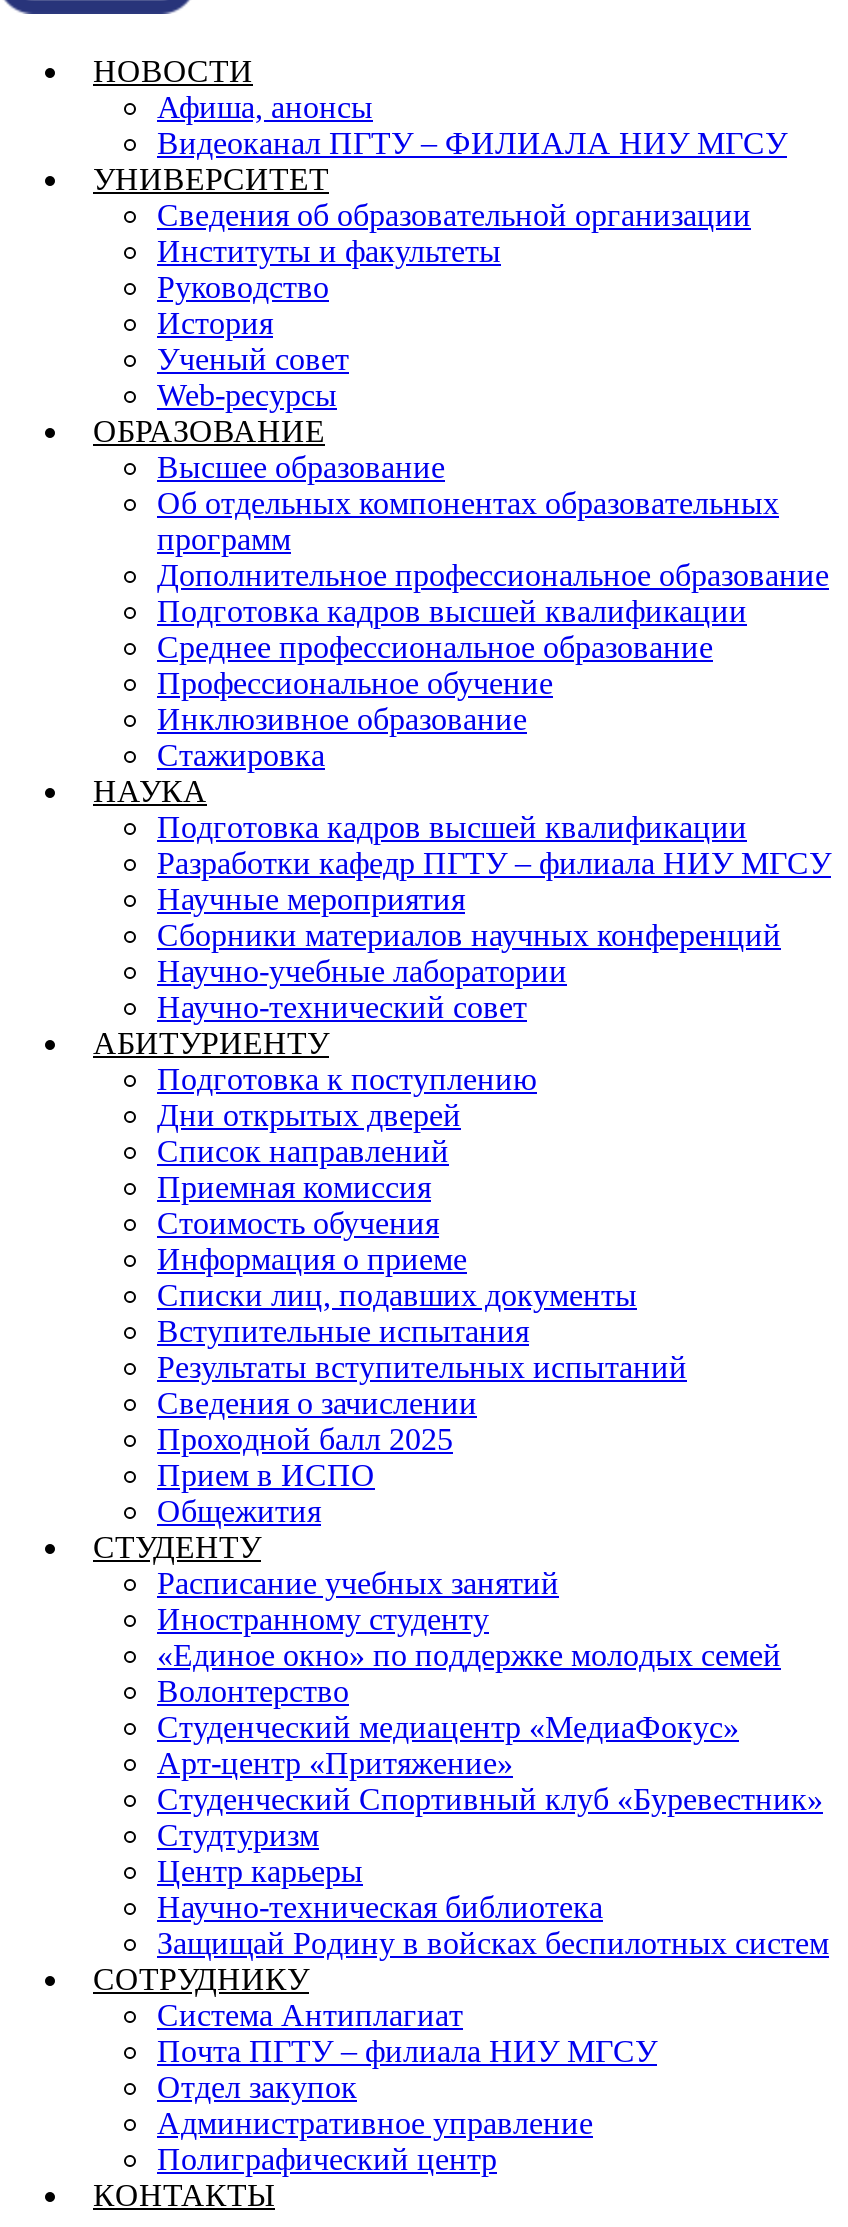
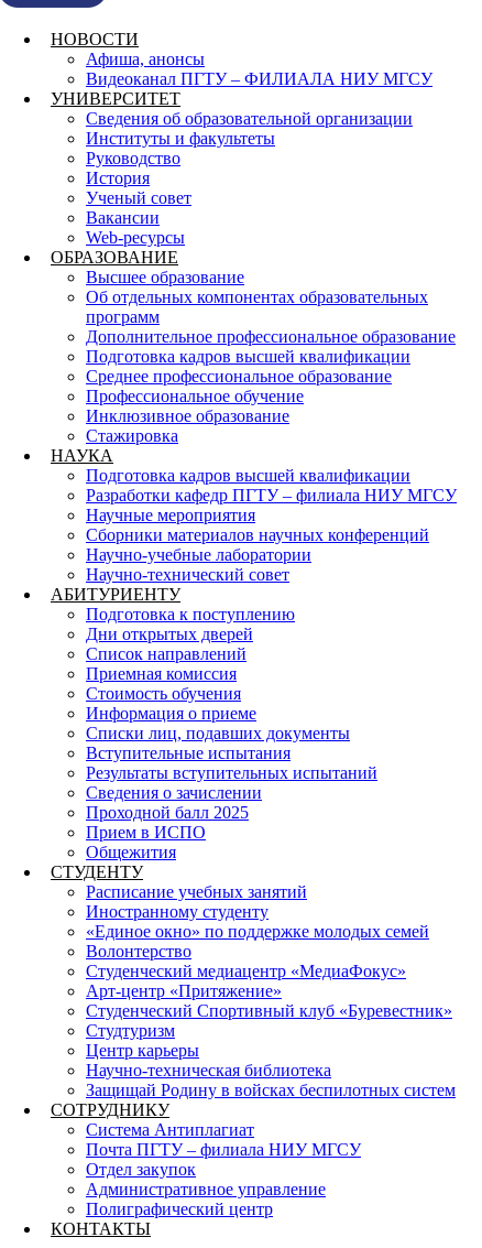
none -> [86,208,160,227] Вакансии

